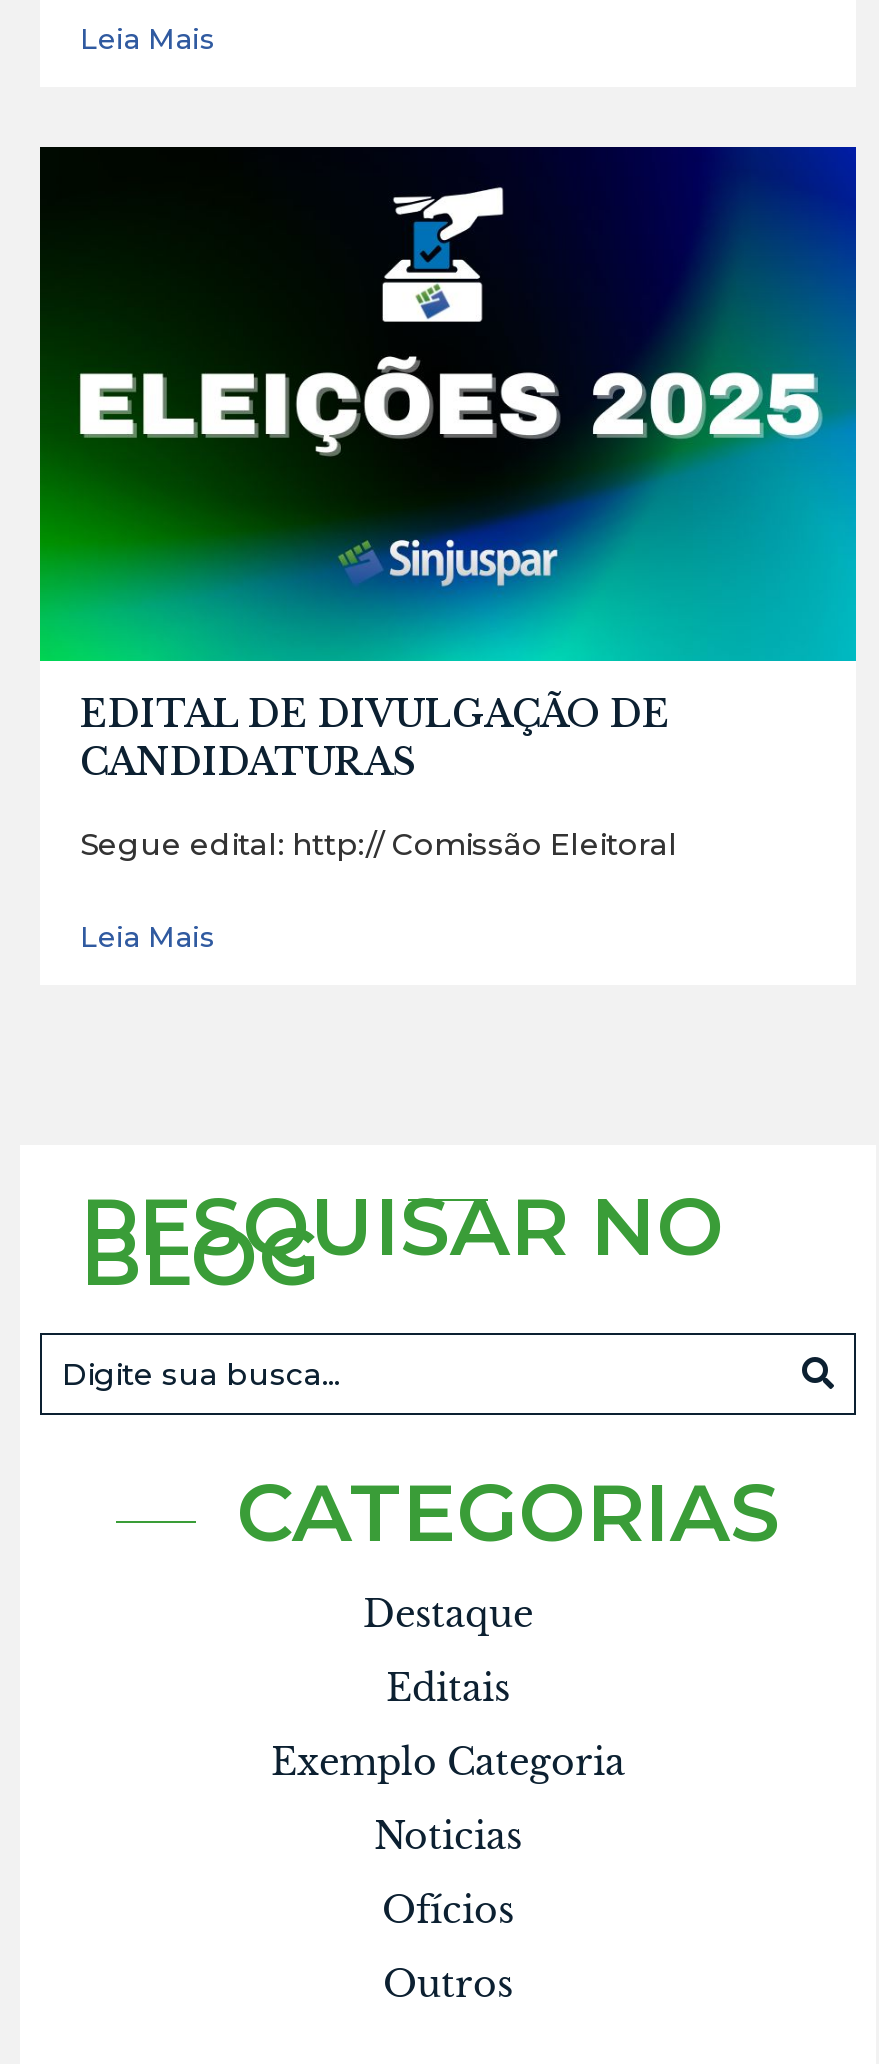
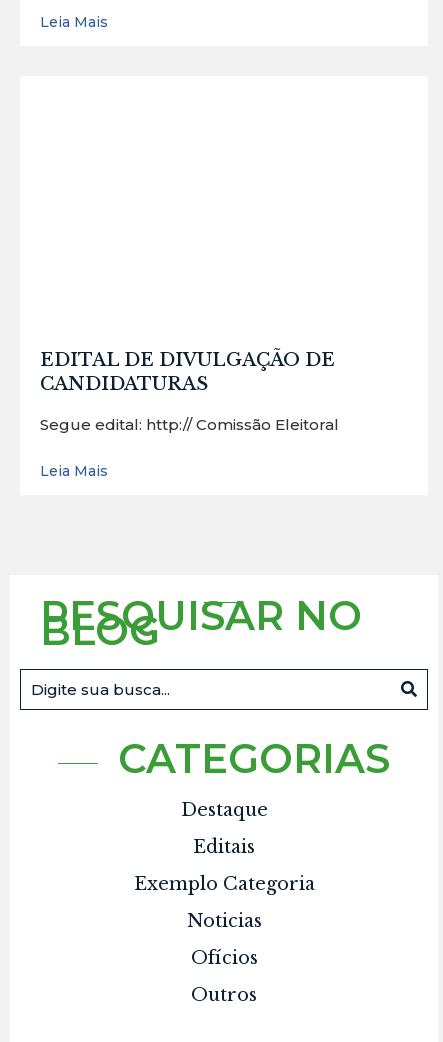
[38,145,858,663] [image] -> none

